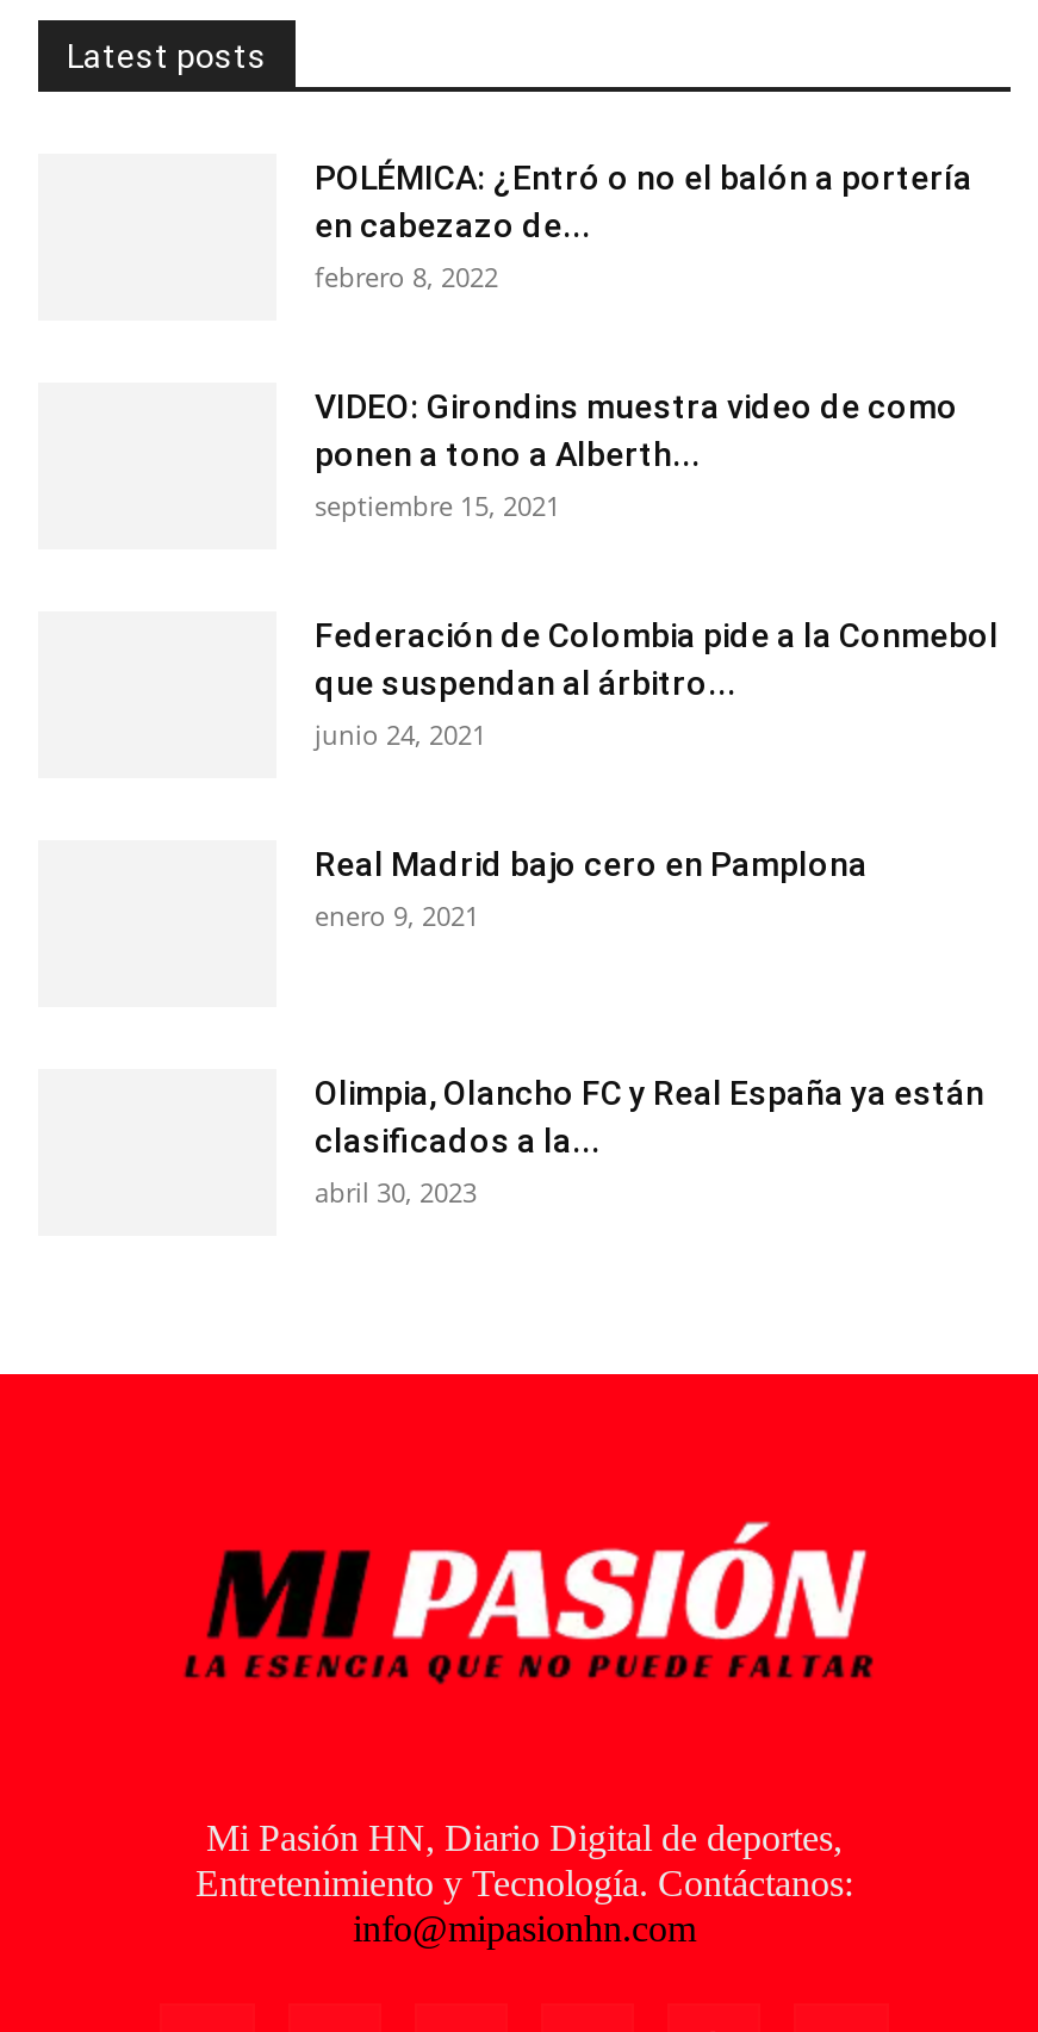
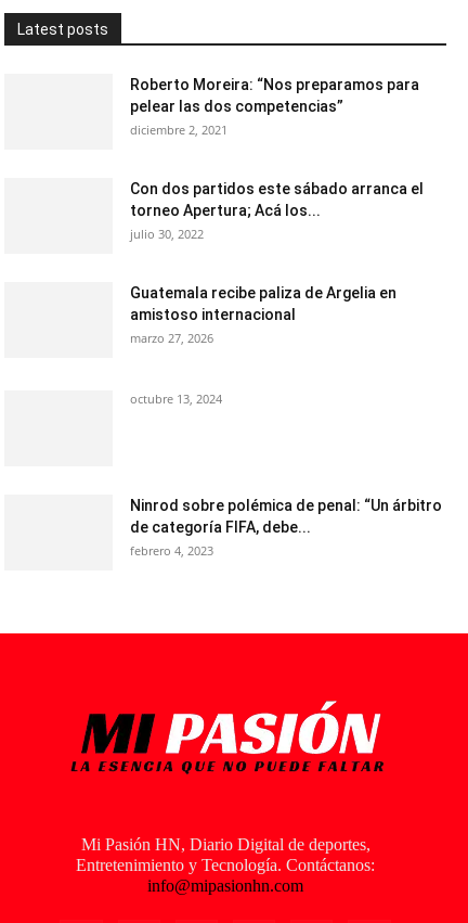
[315,159,972,294] POLÉMICA: ¿Entró o no el balón a portería | en cabezazo de... | febrero 8, 2022 -> [130,76,419,138] Roberto Moreira: “Nos preparamos para | pelear las dos competencias” | diciembre 2, 2021
[315,387,958,523] VIDEO: Girondins muestra video de como | ponen a tono a Alberth... | septiembre 15, 2021 -> [130,180,424,242] Con dos partidos este sábado arranca el | torneo Apertura; Acá los... | julio 30, 2022
[315,616,999,752] Federación de Colombia pide a la Conmebol | que suspendan al árbitro... | junio 24, 2021 -> [130,284,396,346] Guatemala recibe paliza de Argelia en | amistoso internacional | marzo 27, 2026
[315,845,868,933] Real Madrid bajo cero en Pamplona | enero 9, 2021 -> [130,390,222,407] octubre 13, 2024
[315,1074,984,1210] Olimpia, Olancho FC y Real España ya están | clasificados a la... | abril 30, 2023 -> [130,497,442,559] Ninrod sobre polémica de penal: “Un árbitro | de categoría FIFA, debe... | febrero 4, 2023

